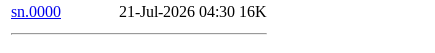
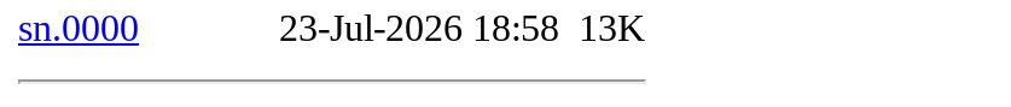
[119,3,267,20] 21-Jul-2026 04:30 16K -> [279,8,646,49] 23-Jul-2026 18:58 13K

